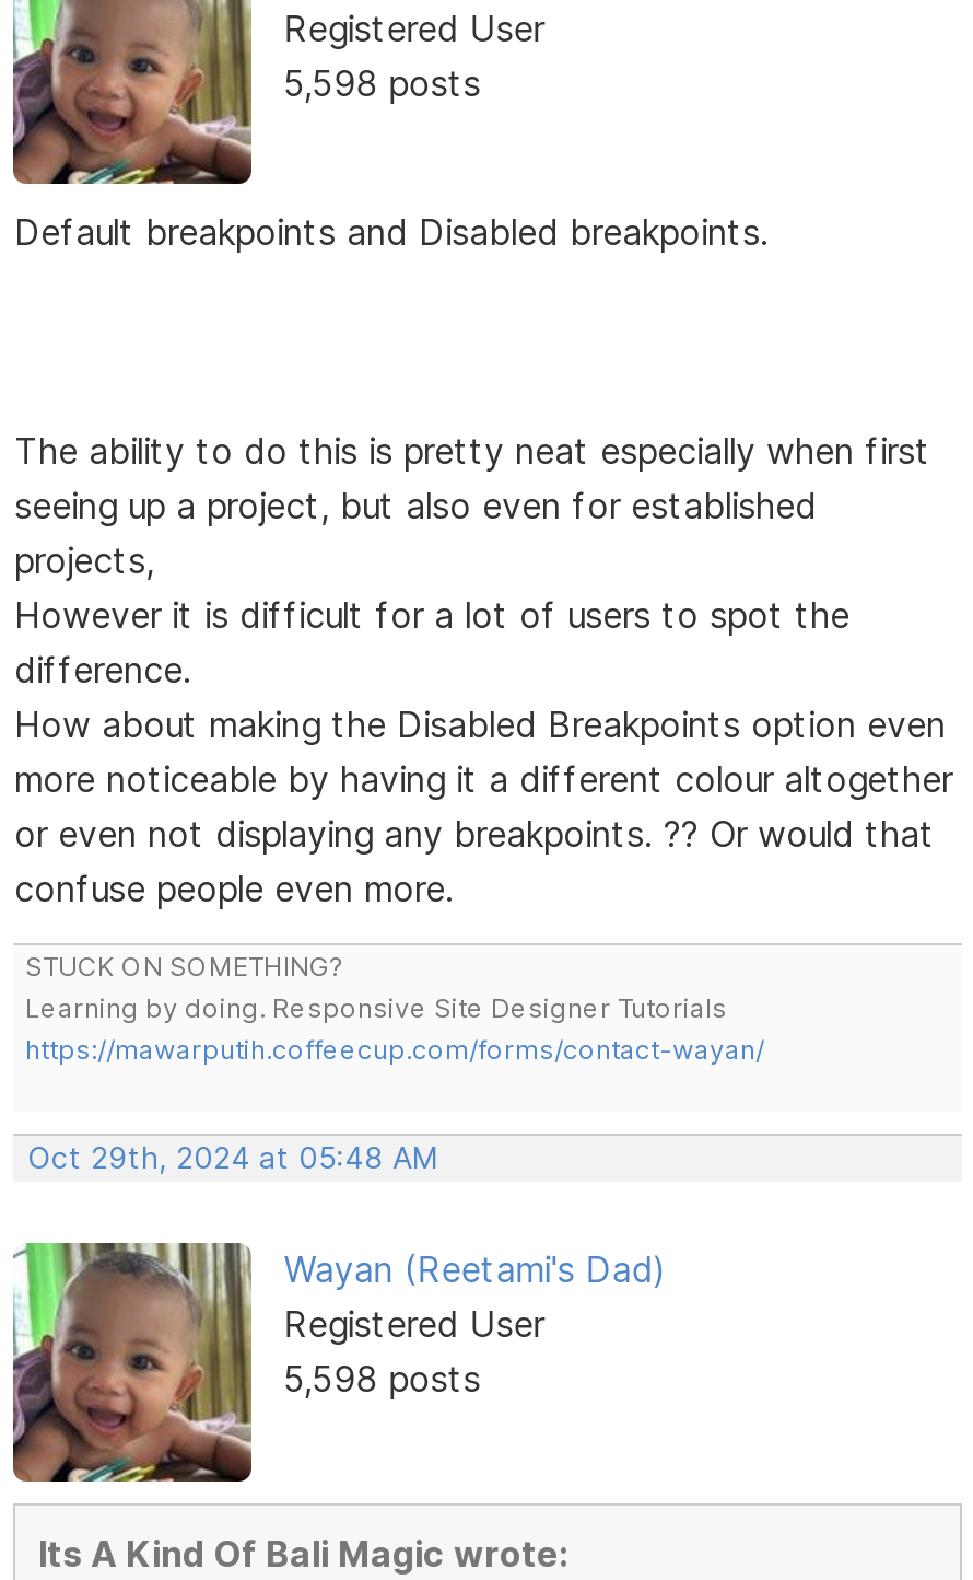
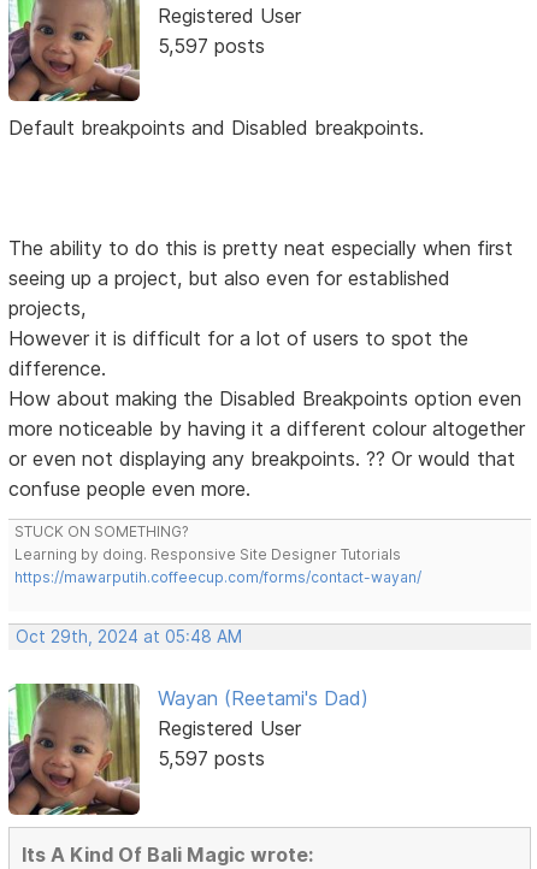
[284,61,480,105] 5,598 posts -> [157,34,265,58] 5,597 posts
[284,1357,480,1401] 5,598 posts -> [157,747,265,771] 5,597 posts

